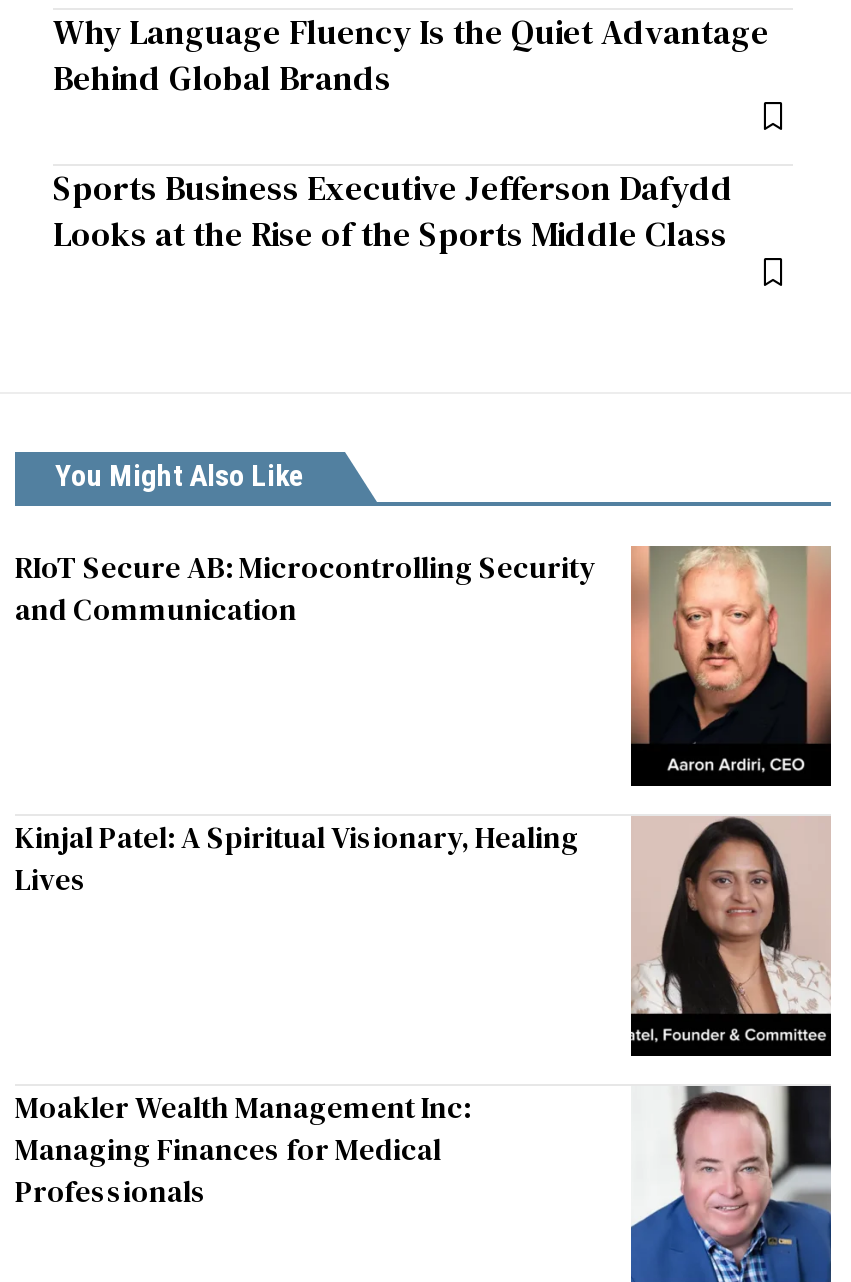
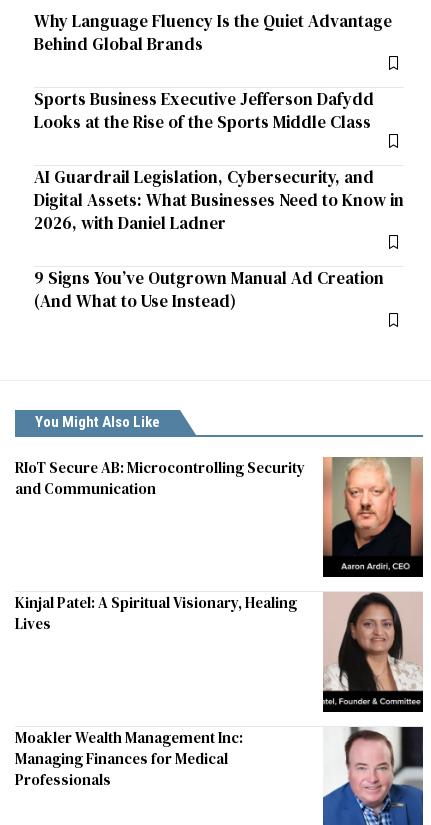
none -> [34,165,404,313] AI Guardrail Legislation, Cybersecurity, and | Digital Assets: What Businesses Need to Know in | 2026, with Daniel Ladner | 9 Signs You’ve Outgrown Manual Ad Creation | (And What to Use Instead)

